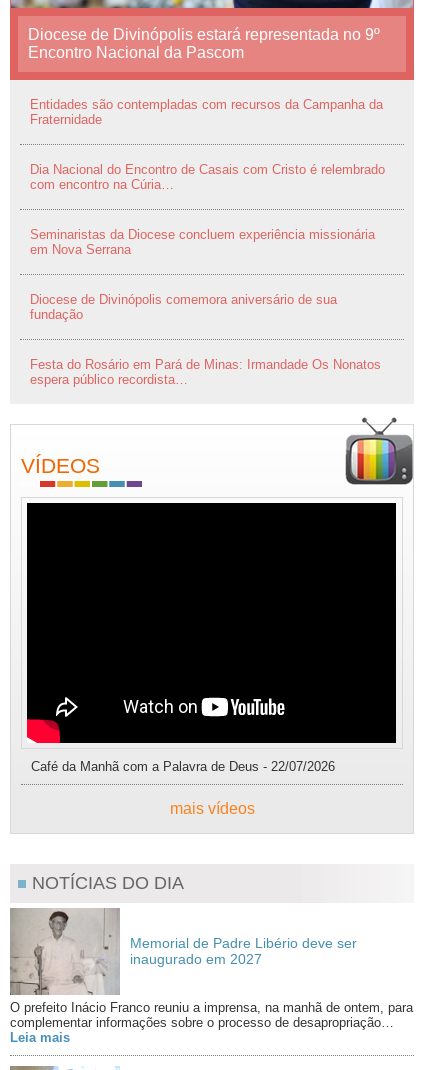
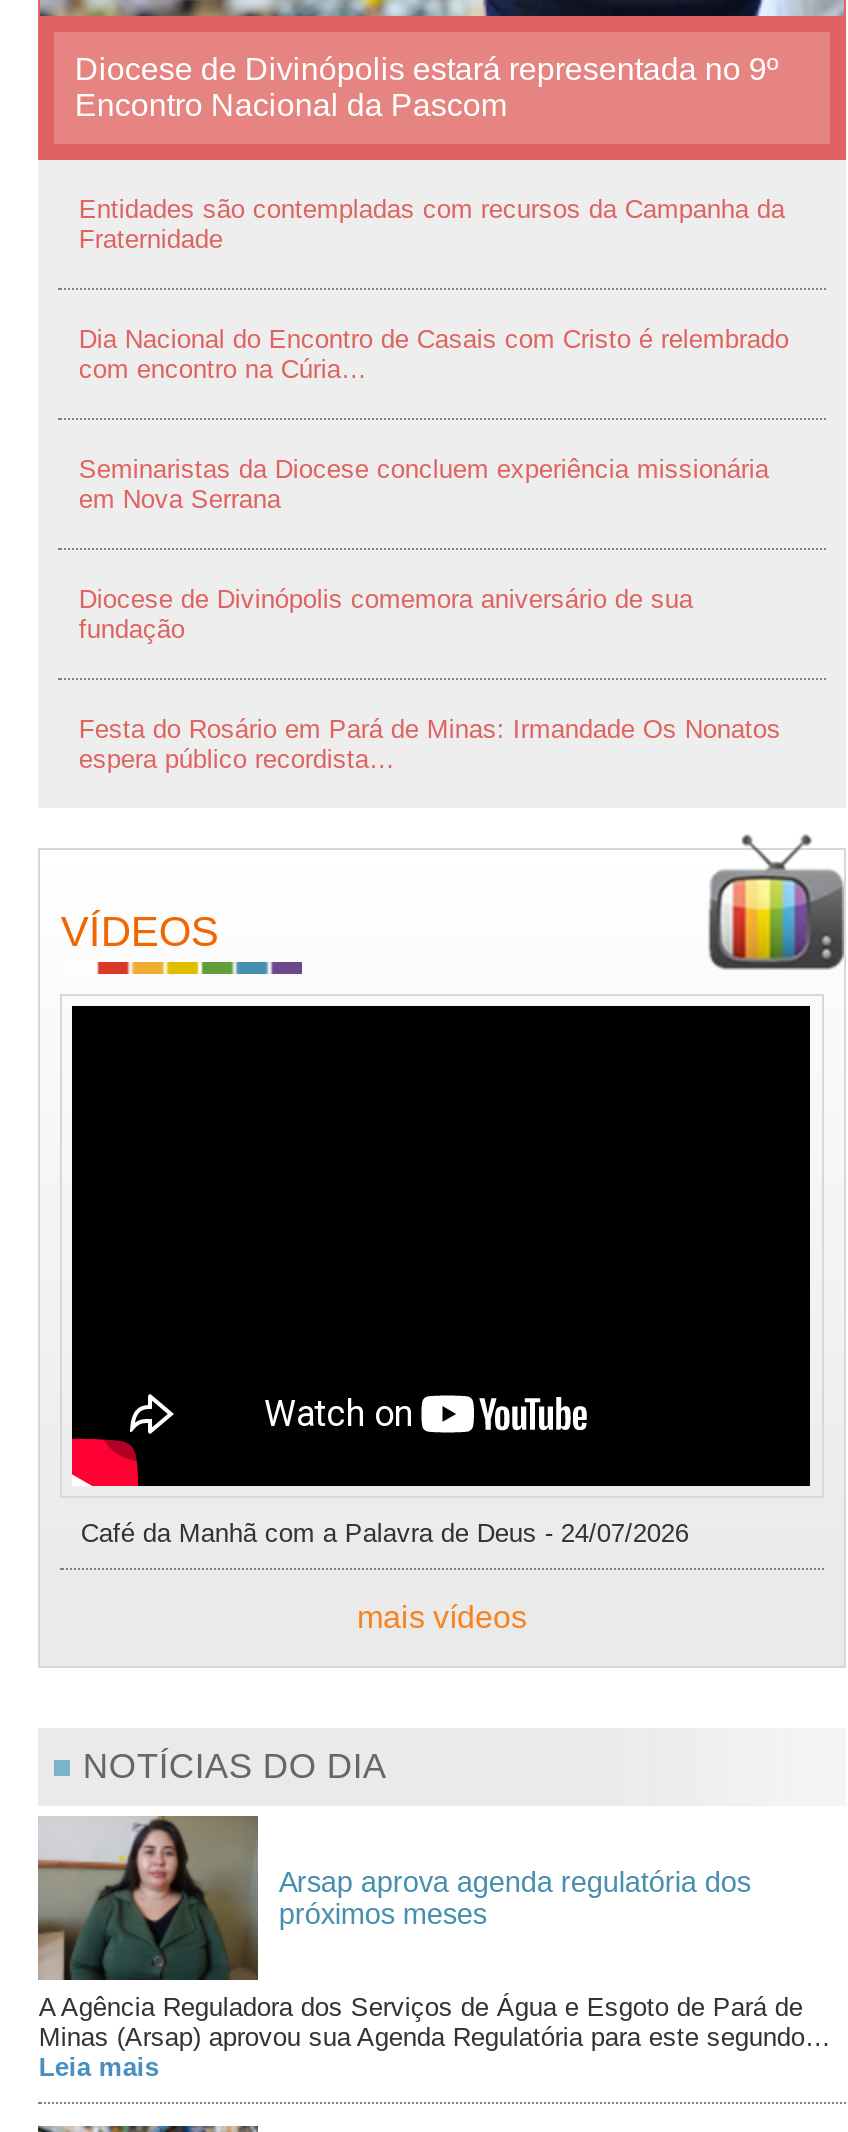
[31,759,335,774] Café da Manhã com a Palavra de Deus - 22/07/2026 -> [81,1519,689,1549] Café da Manhã com a Palavra de Deus - 24/07/2026
[10,908,413,1030] [image] | O prefeito Inácio Franco reuniu a imprensa, na manhã de ontem, para | complementar informações sobre o processo de desapropriação… -> [39,1816,831,2053] [image] | A Agência Reguladora dos Serviços de Água e Esgoto de Pará de | Minas (Arsap) aprovou sua Agenda Regulatória para este segundo…
[130,935,357,967] Memorial de Padre Libério deve ser | inaugurado em 2027 -> [279,1867,751,1931] Arsap aprova agenda regulatória dos | próximos meses

